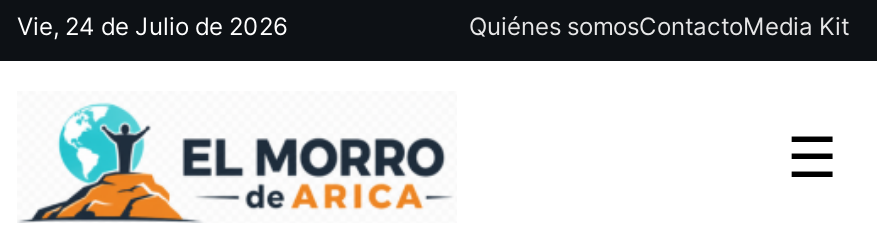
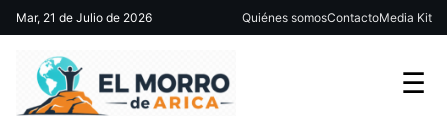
[17,11,287,41] Vie, 24 de Julio de 2026 -> [16,10,152,25] Mar, 21 de Julio de 2026

